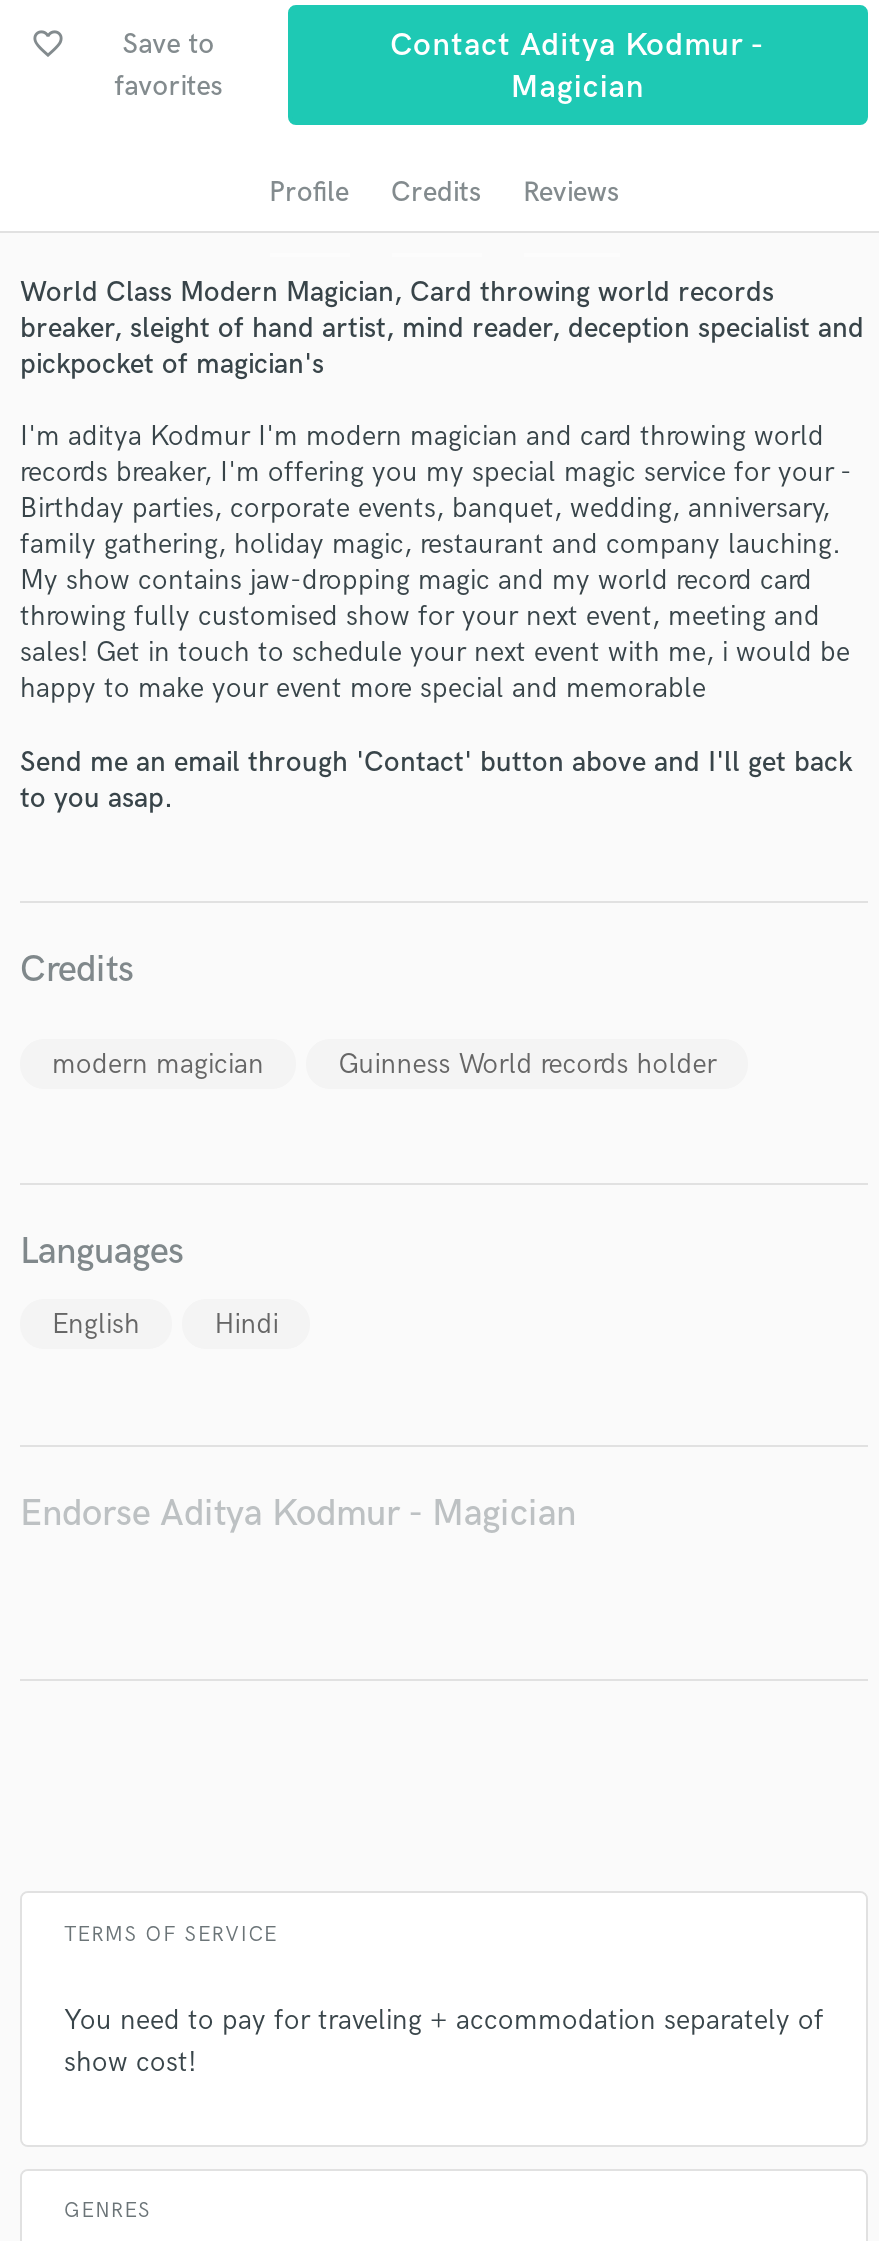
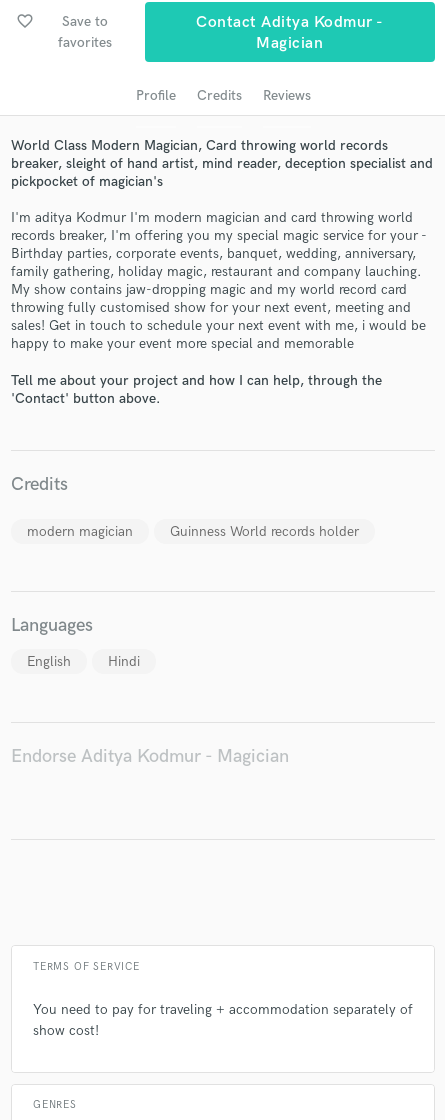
[20,744,852,814] Send me an email through 'Contact' button above and I'll get back | to you asap. -> [11,372,382,407] Tell me about your project and how I can help, through the | 'Contact' button above.

